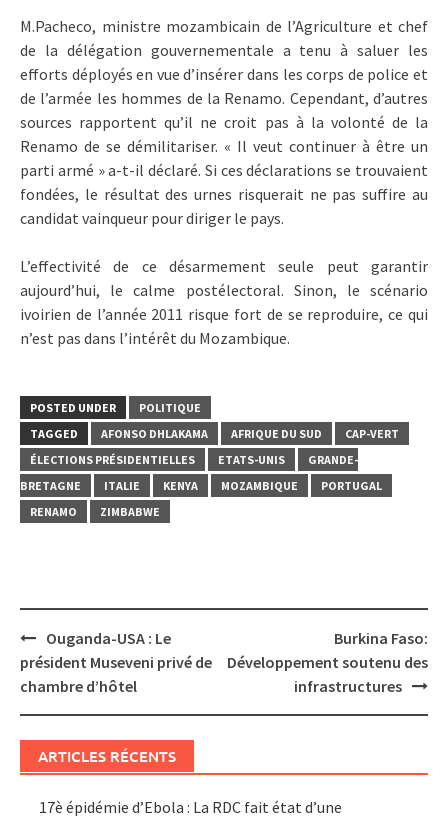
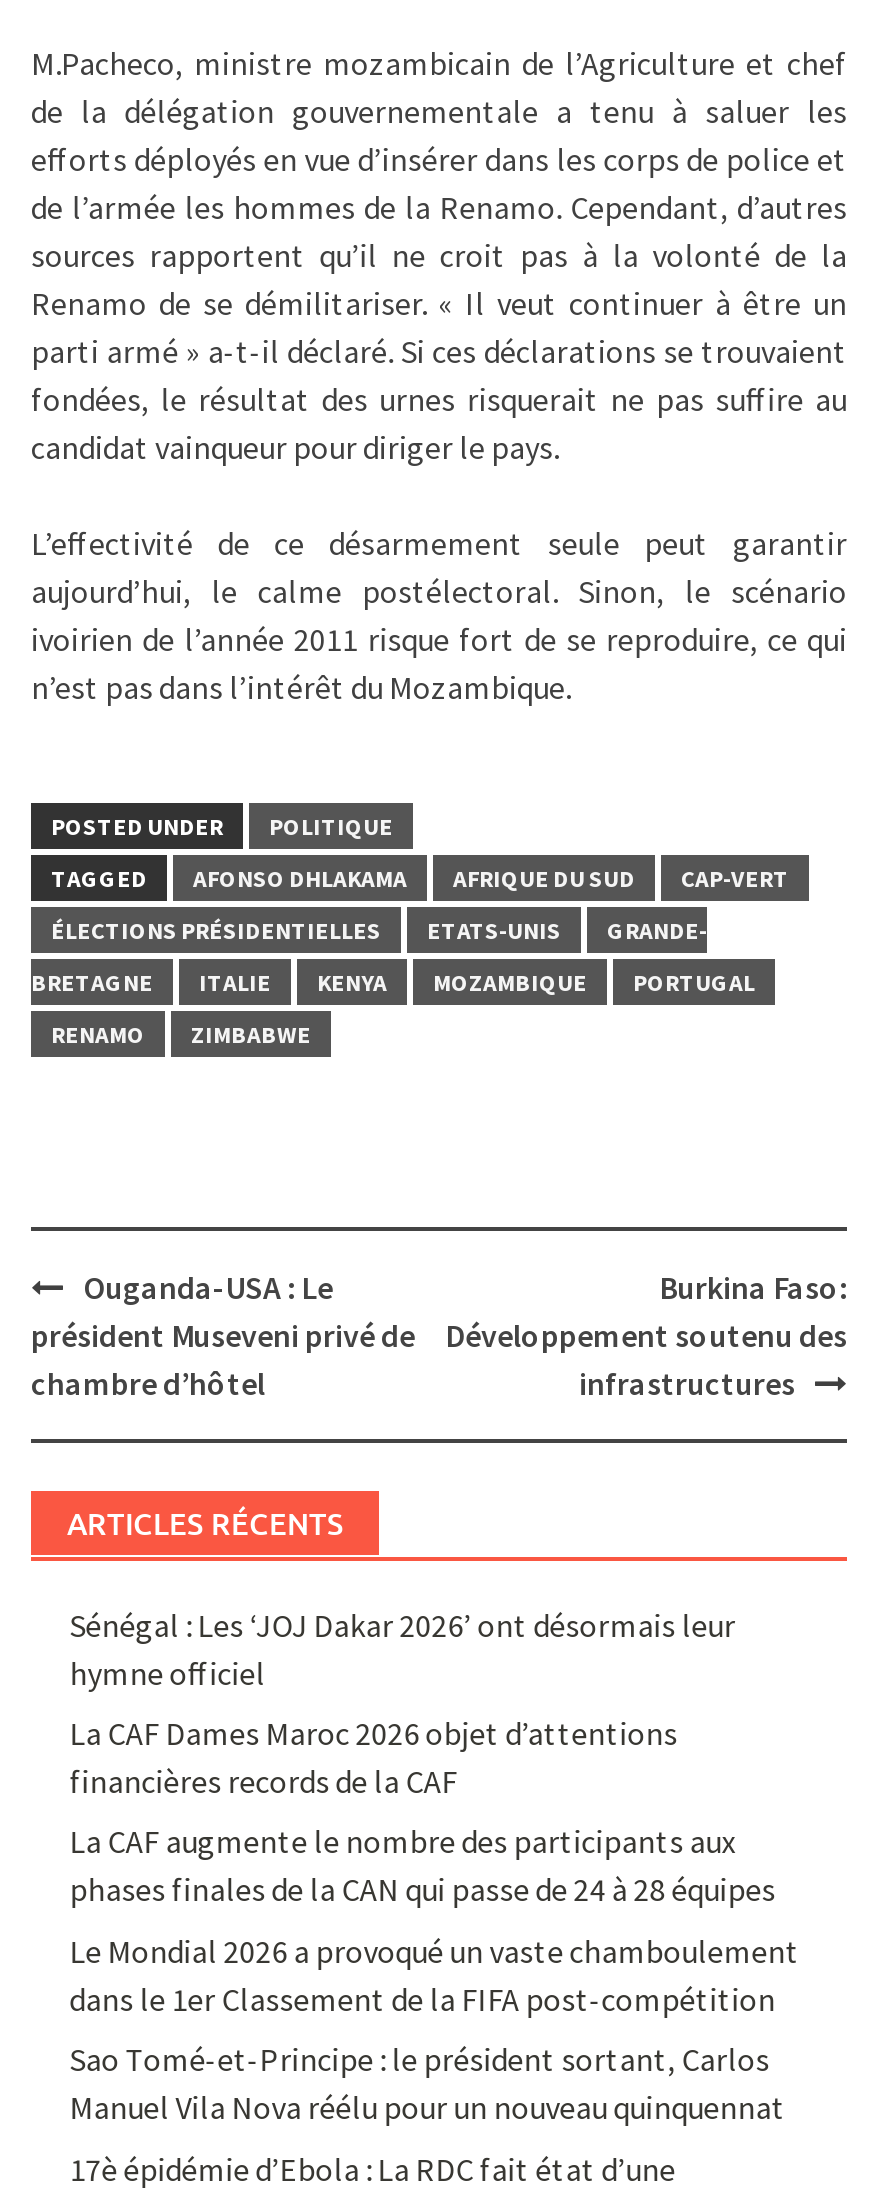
none -> [69,1604,799,2127] Sénégal : Les ‘JOJ Dakar 2026’ ont désormais leur | hymne officiel | La CAF Dames Maroc 2026 objet d’attentions | financières records de la CAF | La CAF augmente le nombre des participants aux | phases finales de la CAN qui passe de 24 à 28 équipes | Le Mondial 2026 a provoqué un vaste chamboulement | dans le 1er Classement de la FIFA post-compétition | Sao Tomé-et-Principe : le président sortant, Carlos | Manuel Vila Nova réélu pour un nouveau quinquennat

